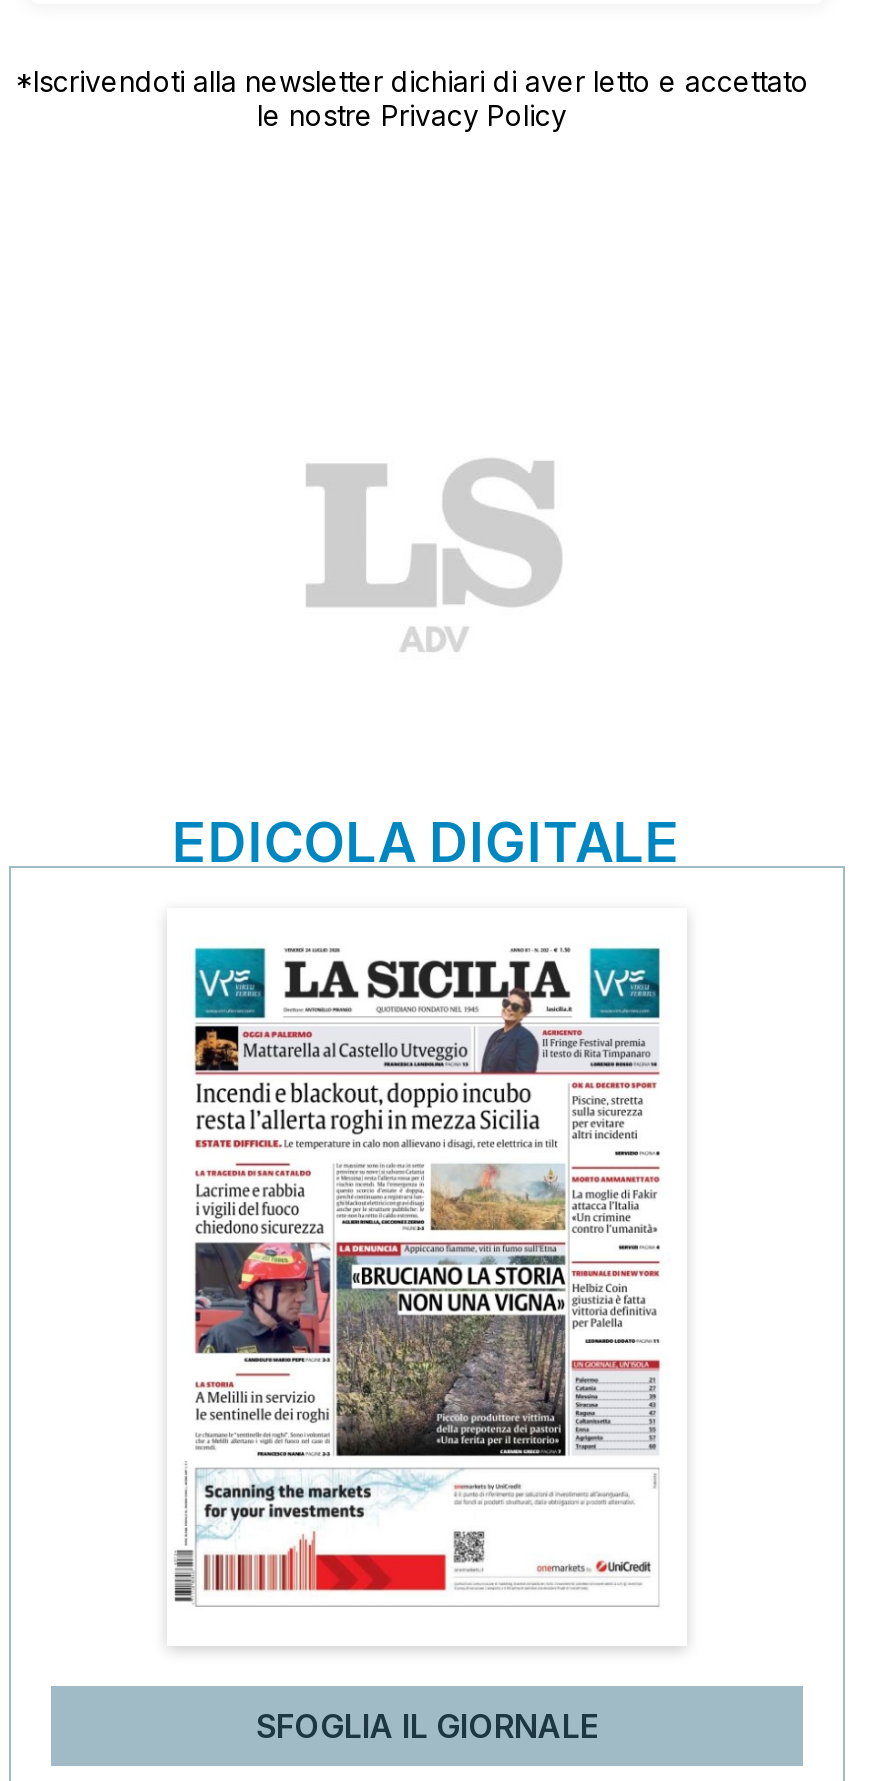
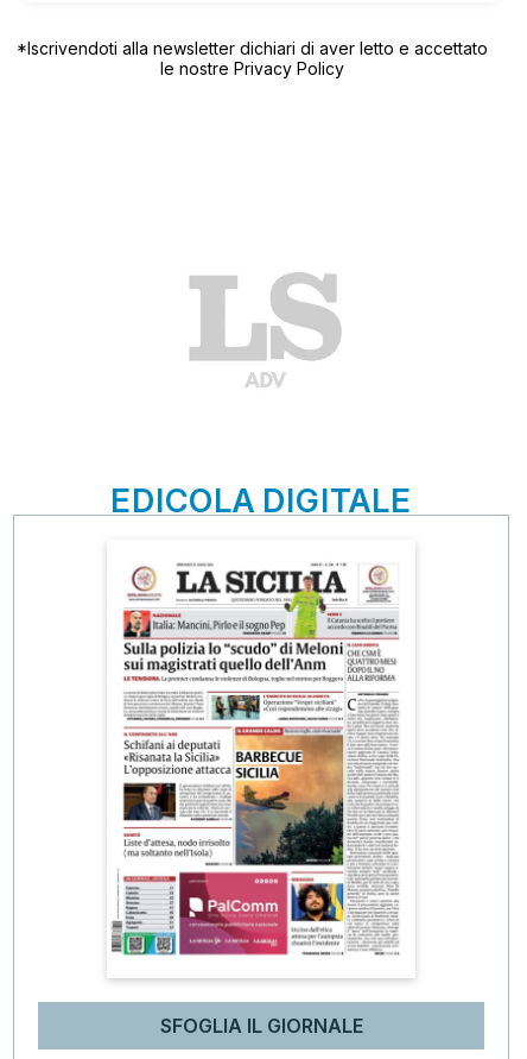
[181,946,661,1606] [image] -> [114,563,399,956] [image]

